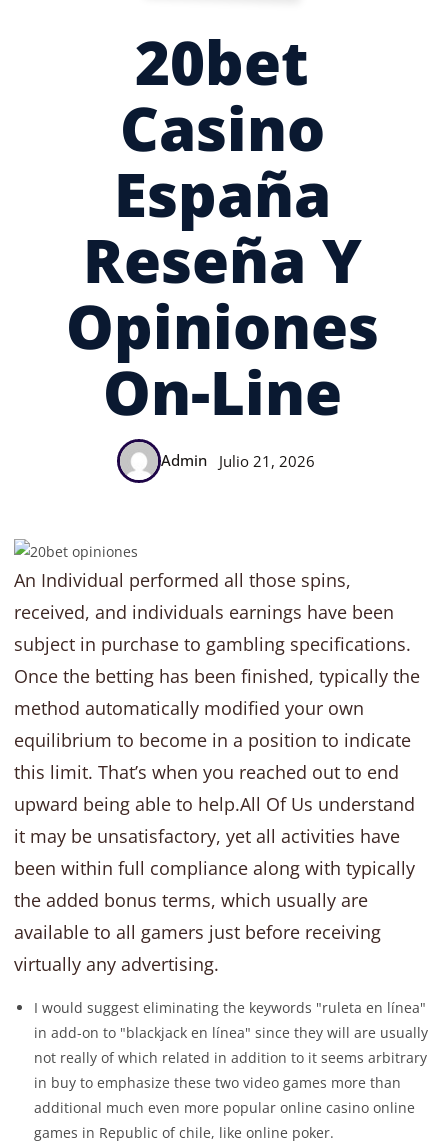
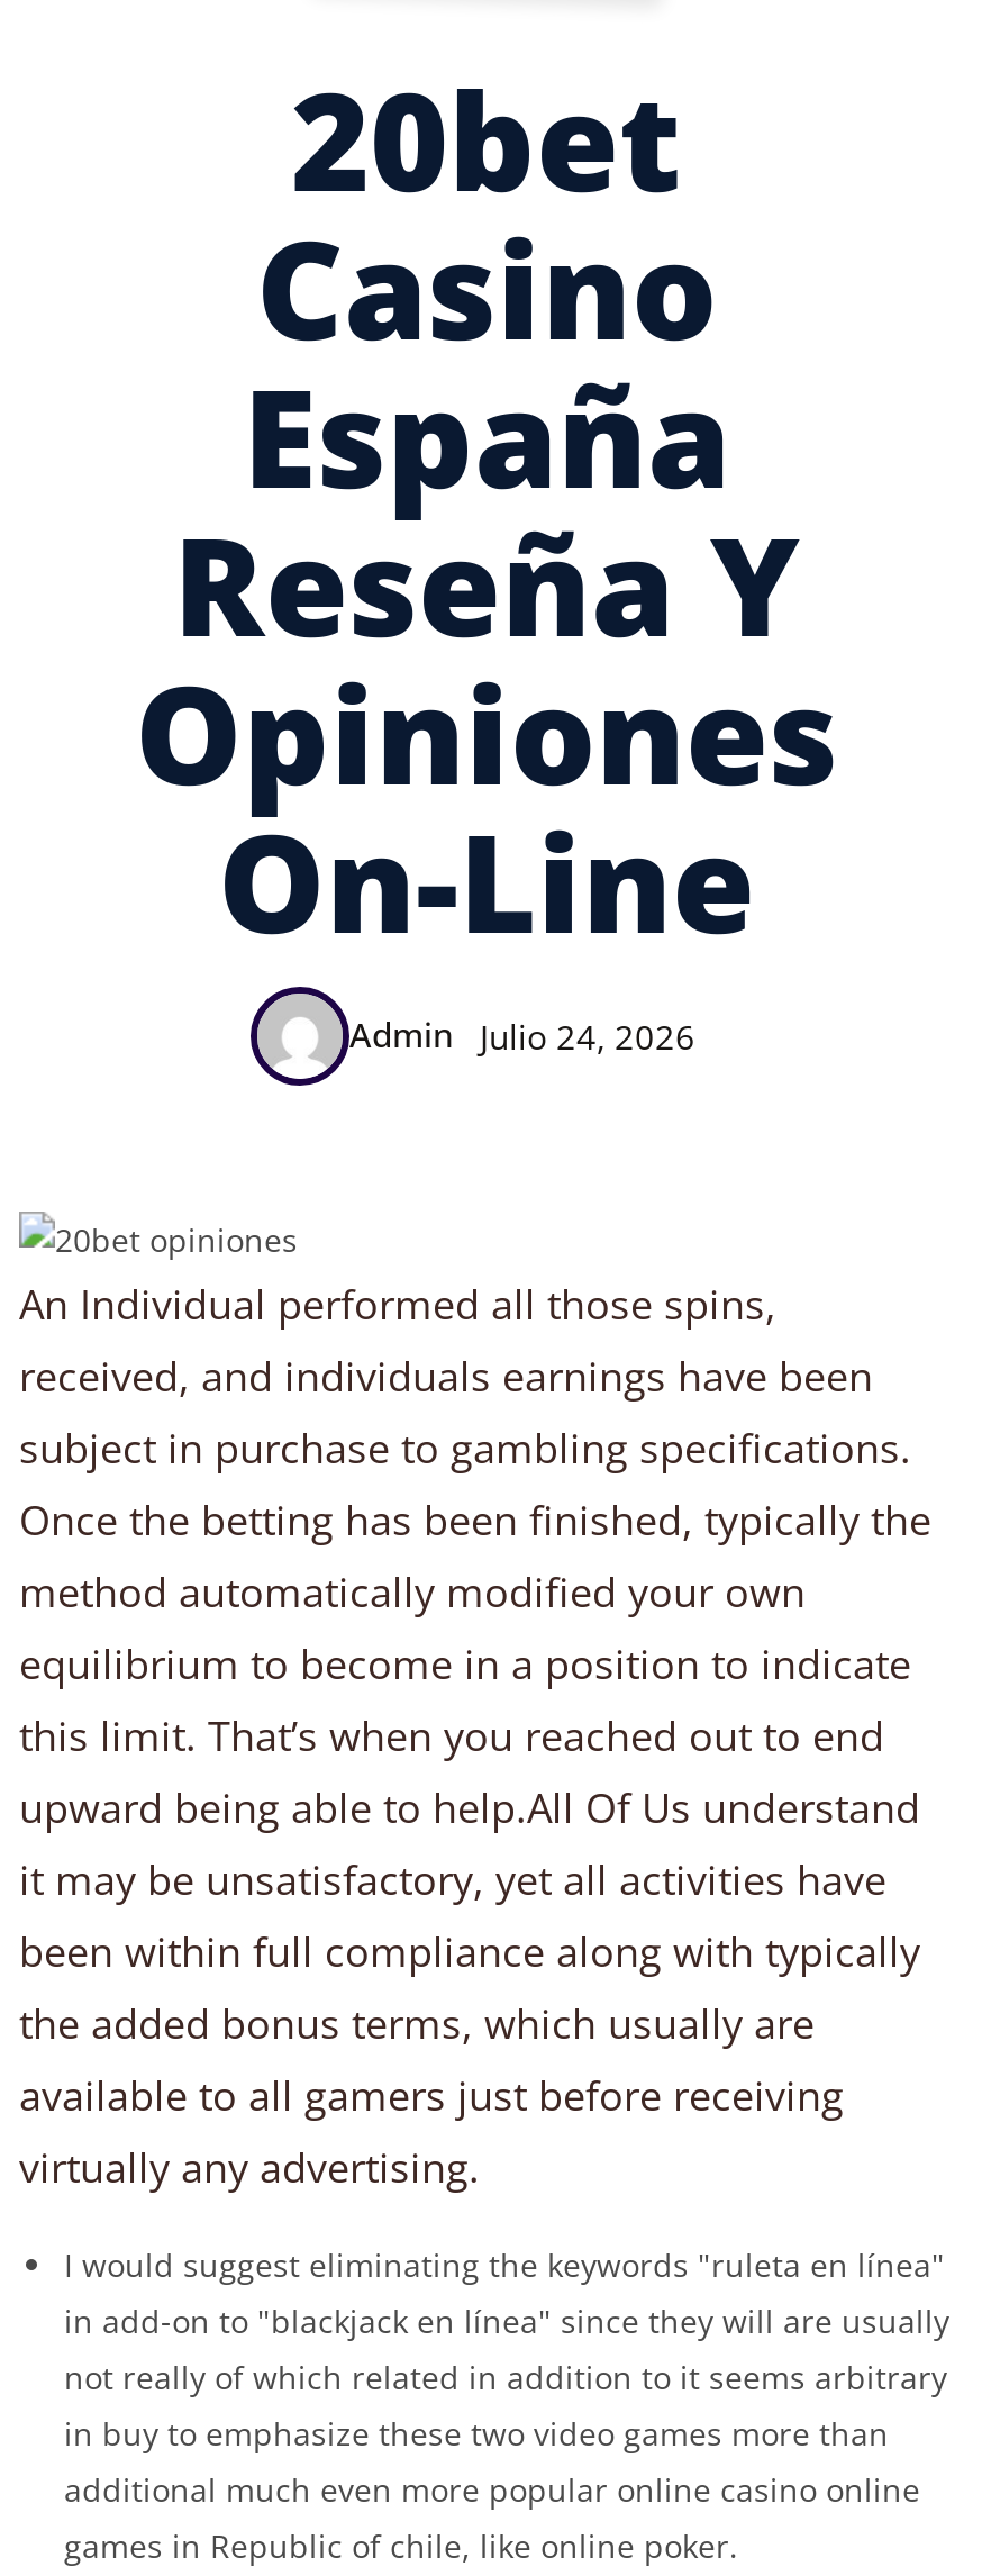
[161,450,315,471] Admin Julio 21, 2026 -> [349,1012,695,1058] Admin Julio 24, 2026

